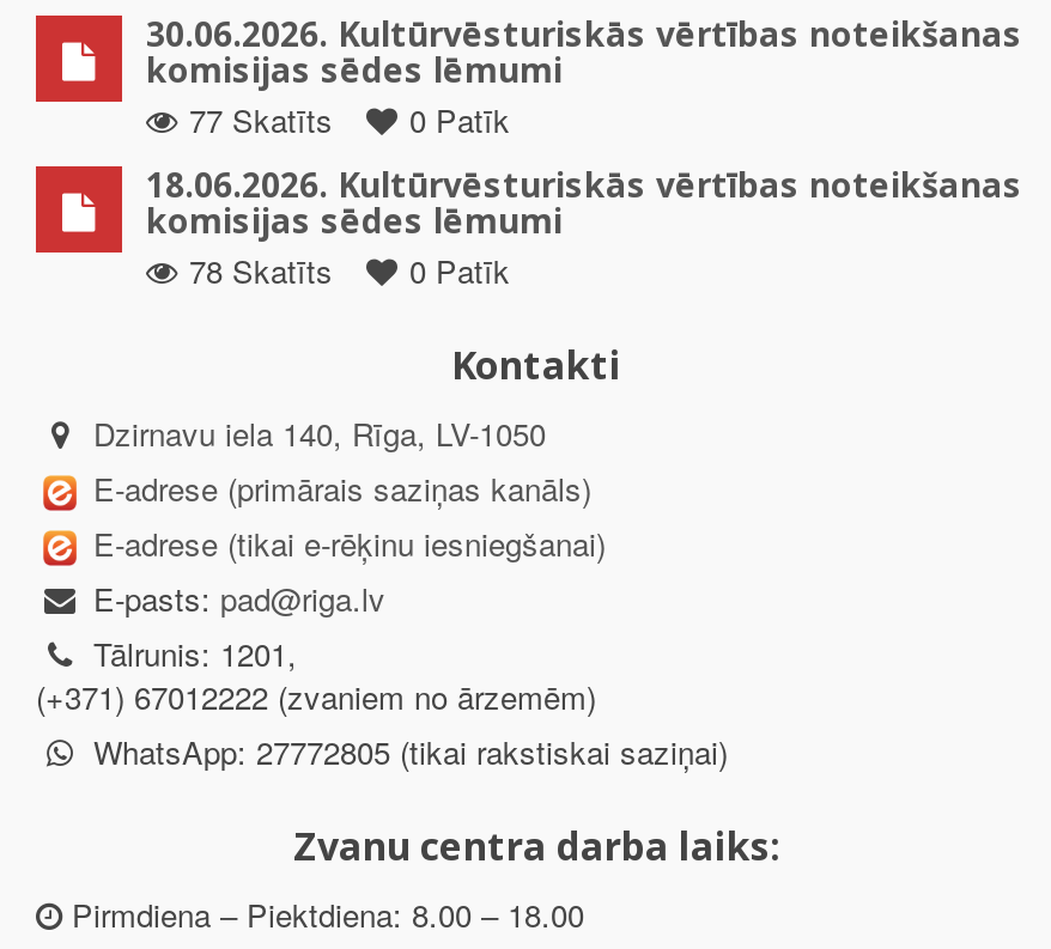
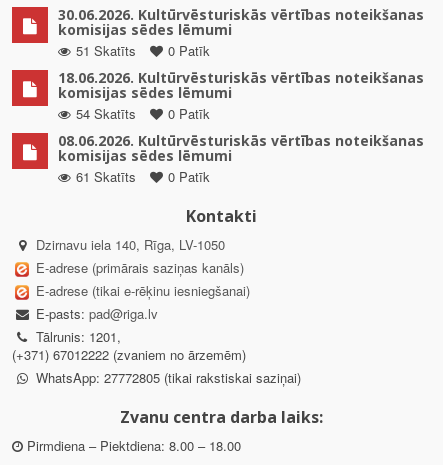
[189,97,510,142] 77 Skatīts 0 Patīk -> [76,41,210,60] 51 Skatīts 0 Patīk
[189,247,333,293] 78 Skatīts -> [58,104,424,186] 54 Skatīts | 0 Patīk | 08.06.2026. Kultūrvēsturiskās vērtības noteikšanas | komisijas sēdes lēmumi | 61 Skatīts

